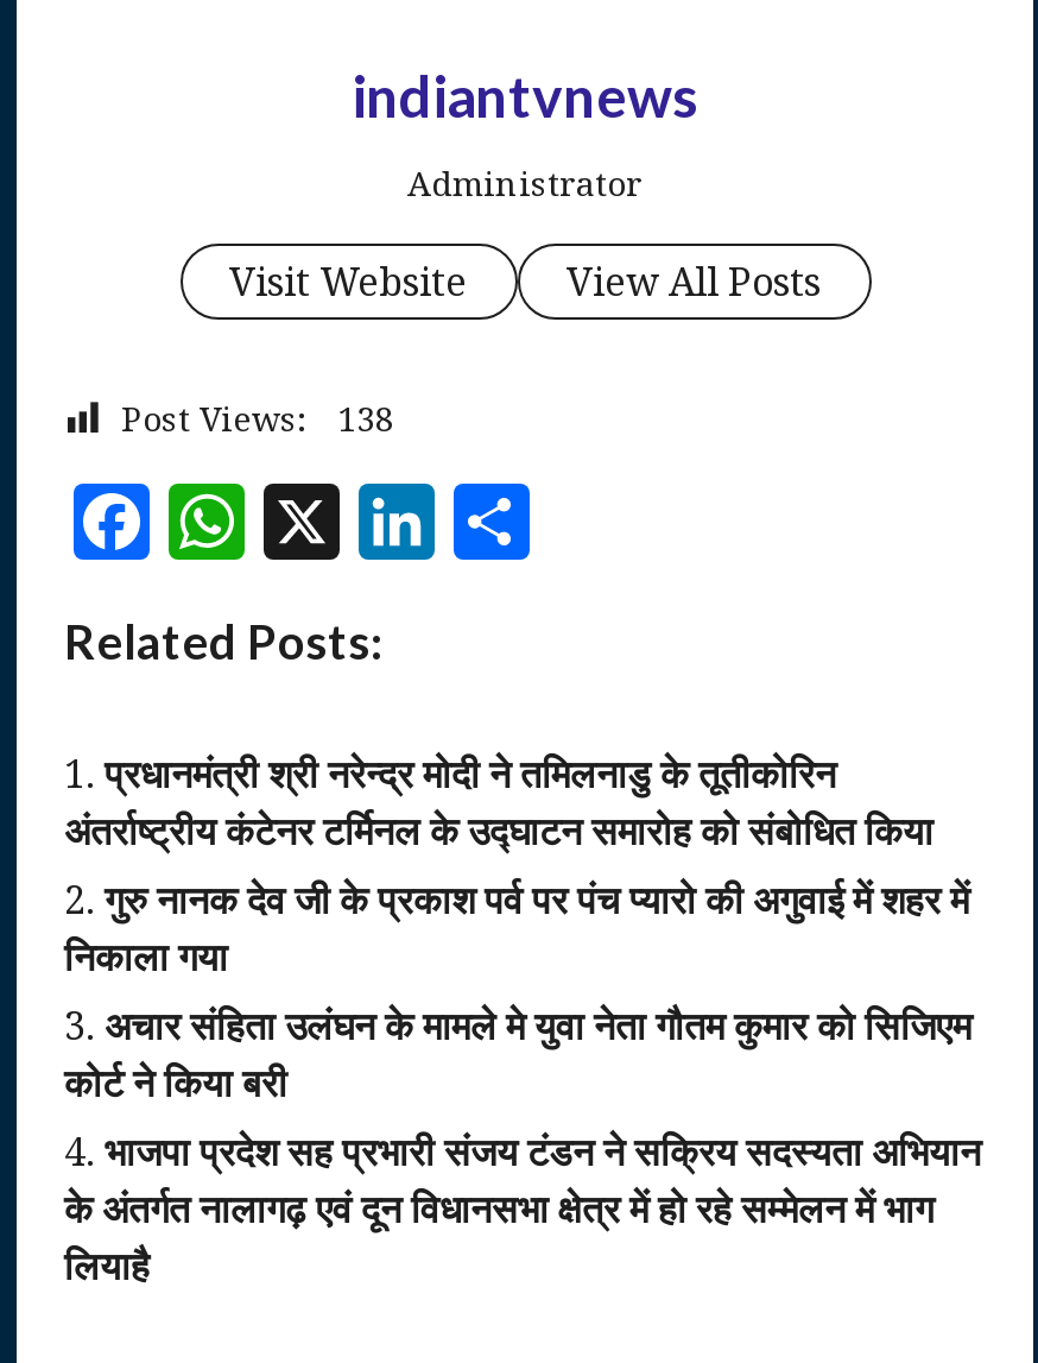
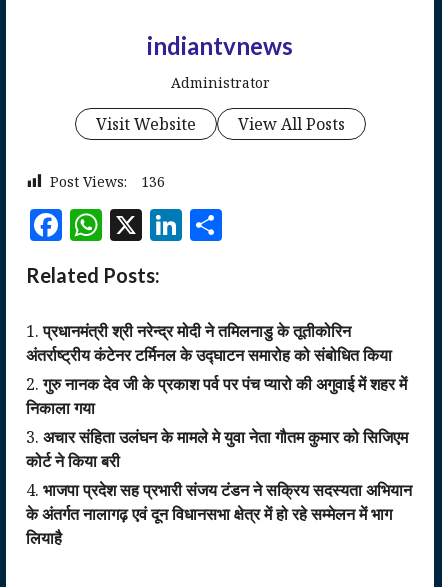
[121,396,394,441] Post Views: 138 -> [50,172,165,191] Post Views: 136

